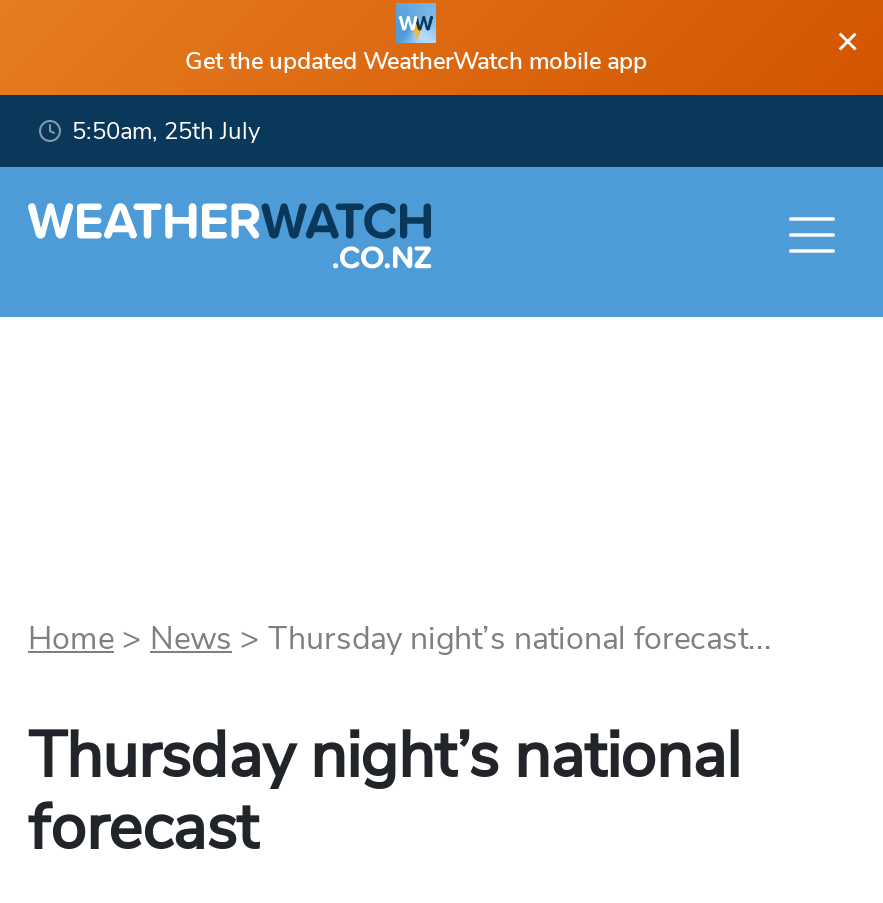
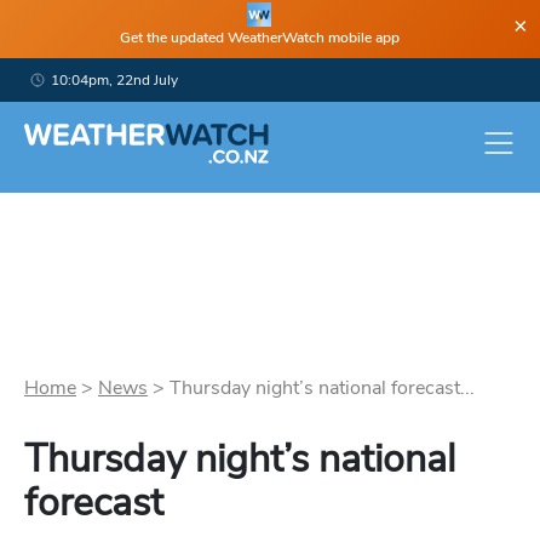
[72,115,260,147] 5:50am, 25th July -> [51,70,178,90] 10:04pm, 22nd July

